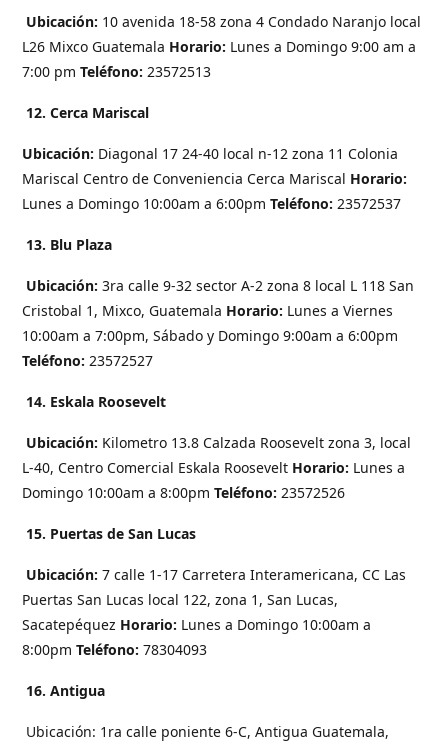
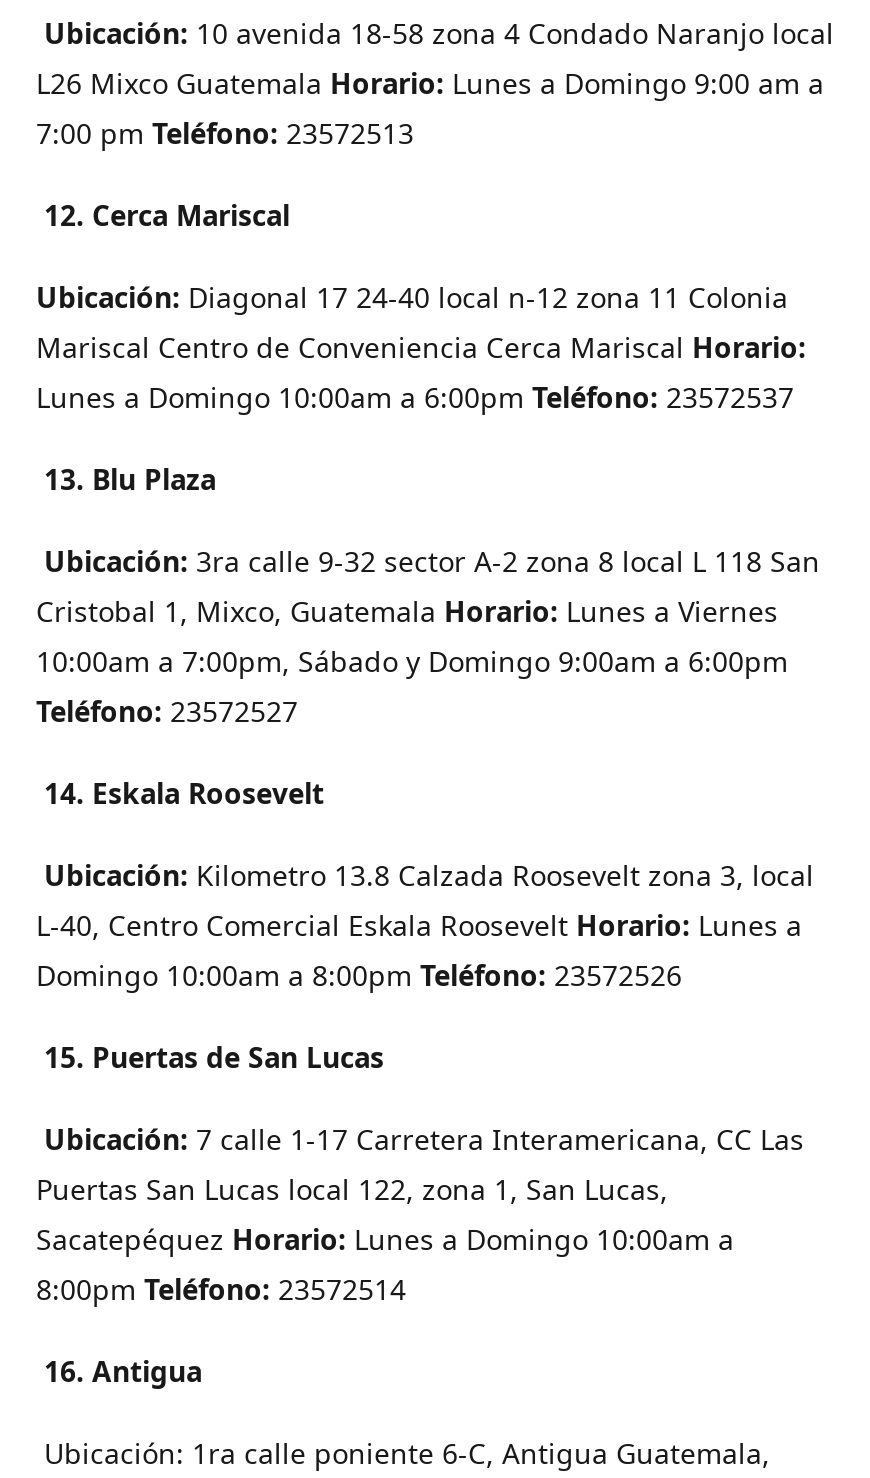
[22,639,207,658] 8:00pm Teléfono: 78304093 -> [36,1269,406,1307] 8:00pm Teléfono: 23572514

